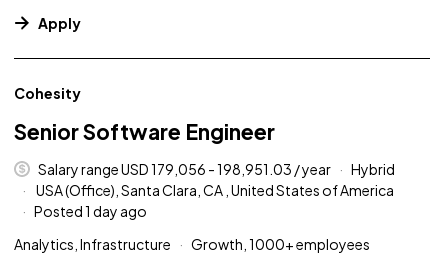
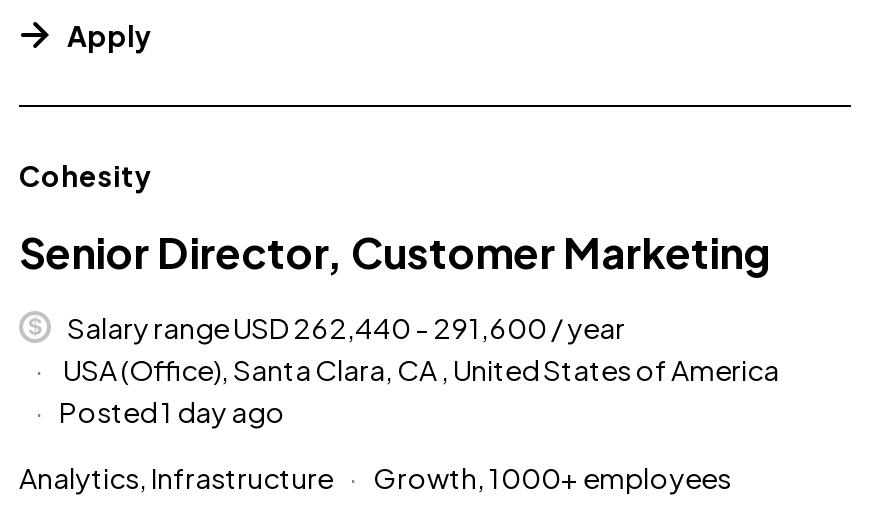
[14,118,275,145] Senior Software Engineer -> [19,225,771,279] Senior Director, Customer Marketing
[38,160,395,178] Salary range USD 179,056 - 198,951.03 / year | Hybrid -> [67,309,625,345] Salary range USD 262,440 - 291,600 / year

